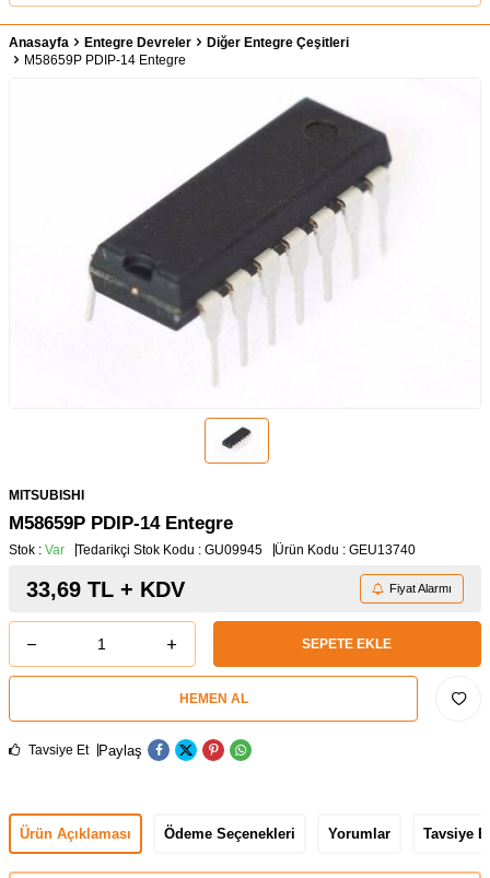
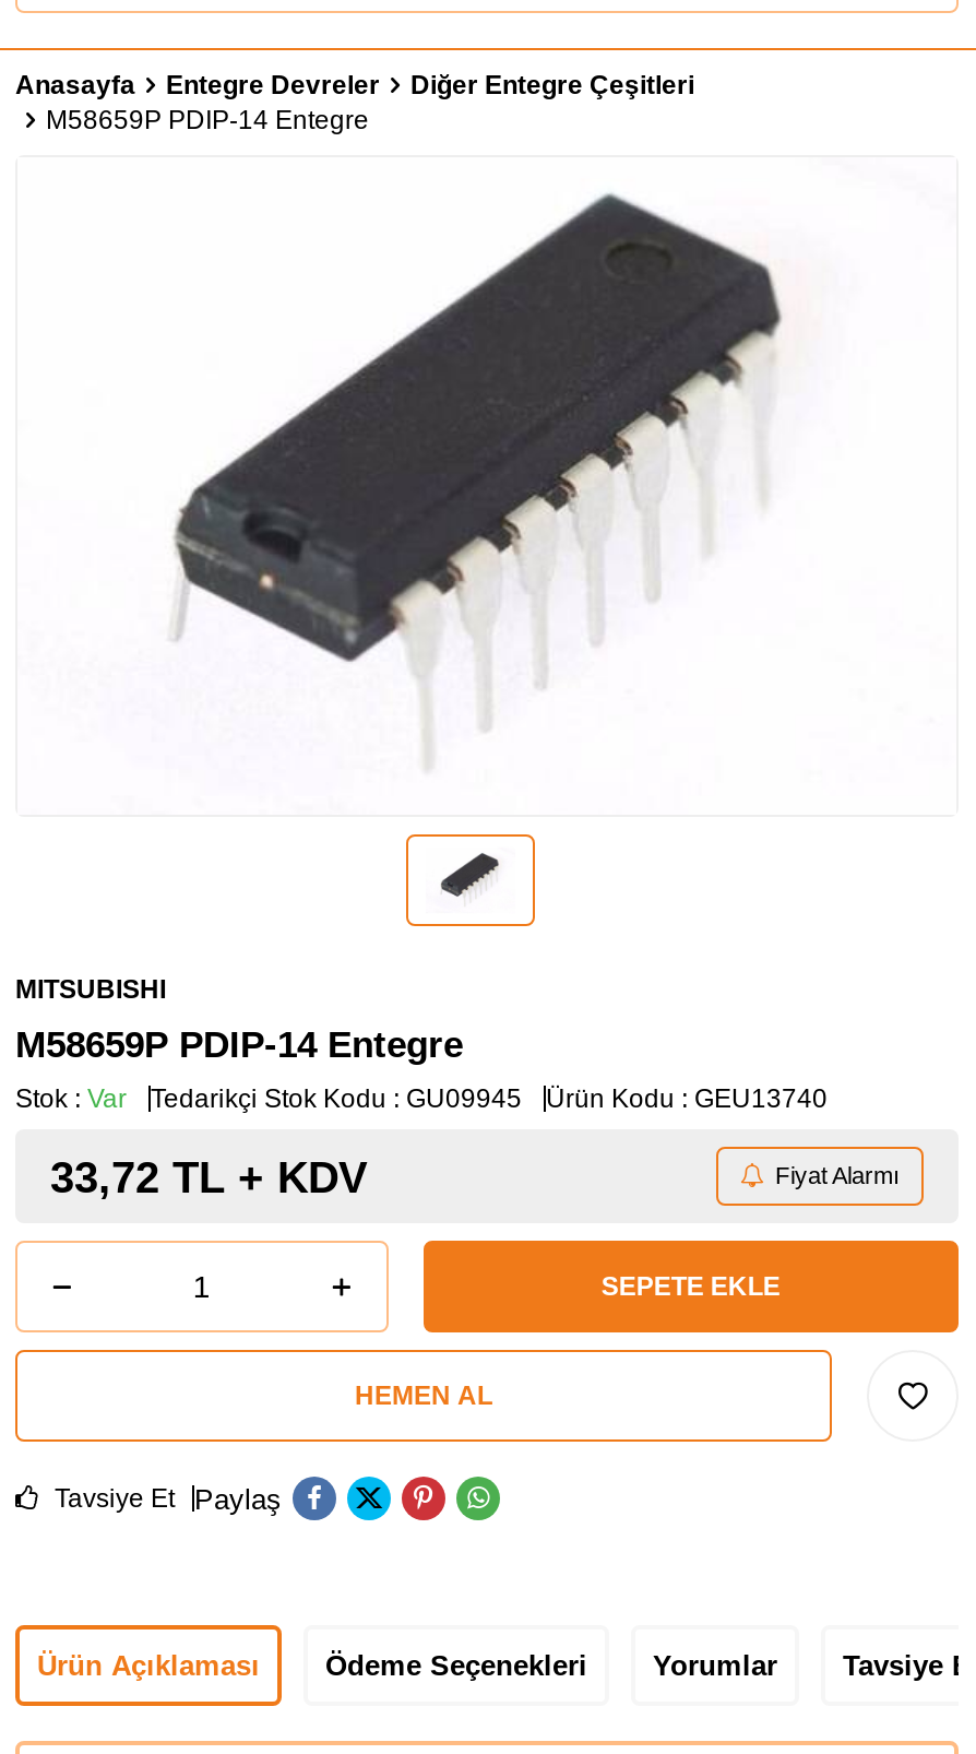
[26,577,185,601] 33,69 TL + KDV -> [50,1153,367,1201] 33,72 TL + KDV

